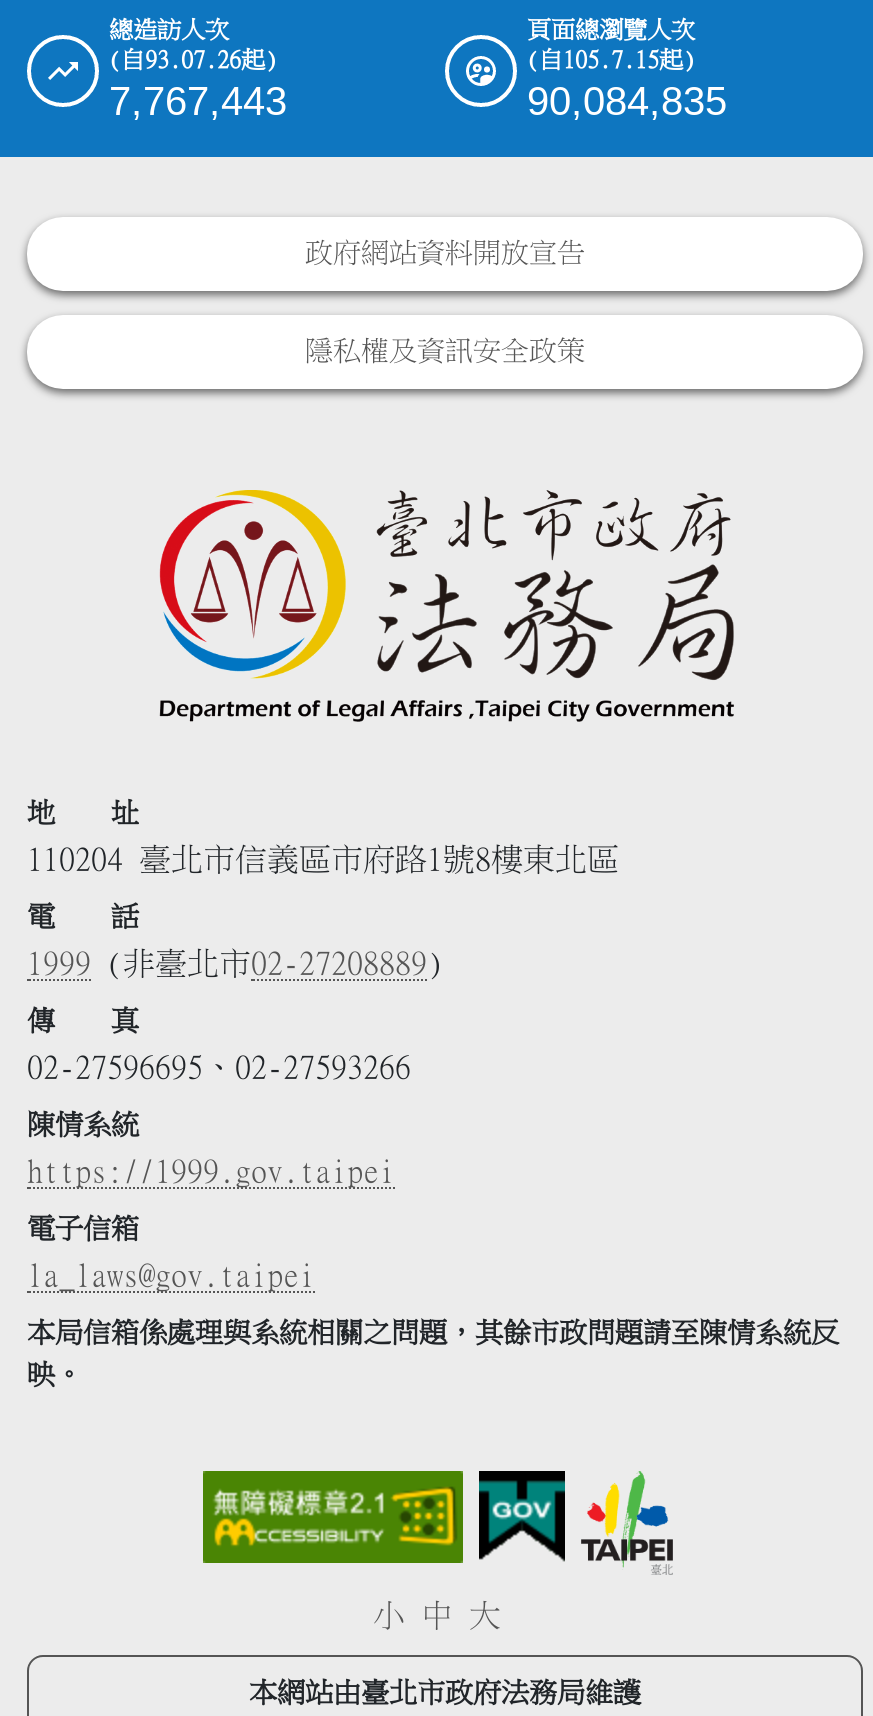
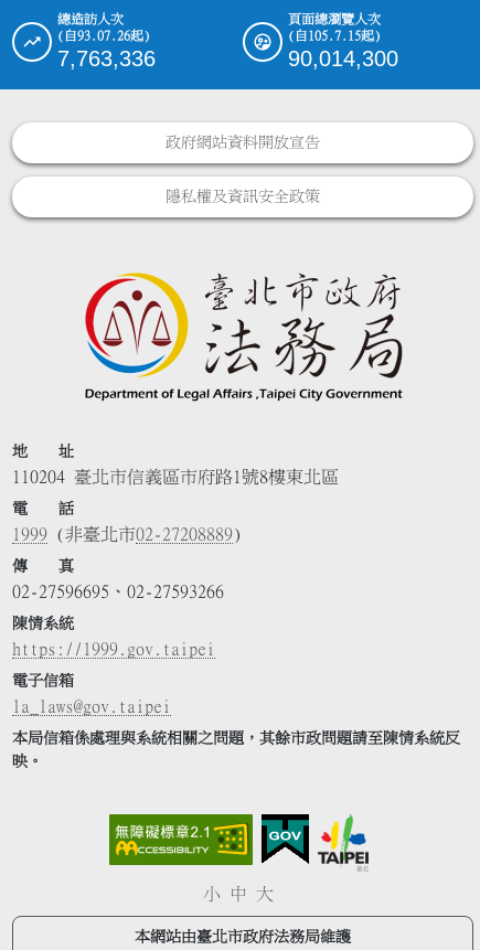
[109,79,287,123] 7,767,443 -> [57,46,156,70] 7,763,336
[527,79,727,123] 90,084,835 -> [288,46,398,70] 90,014,300

